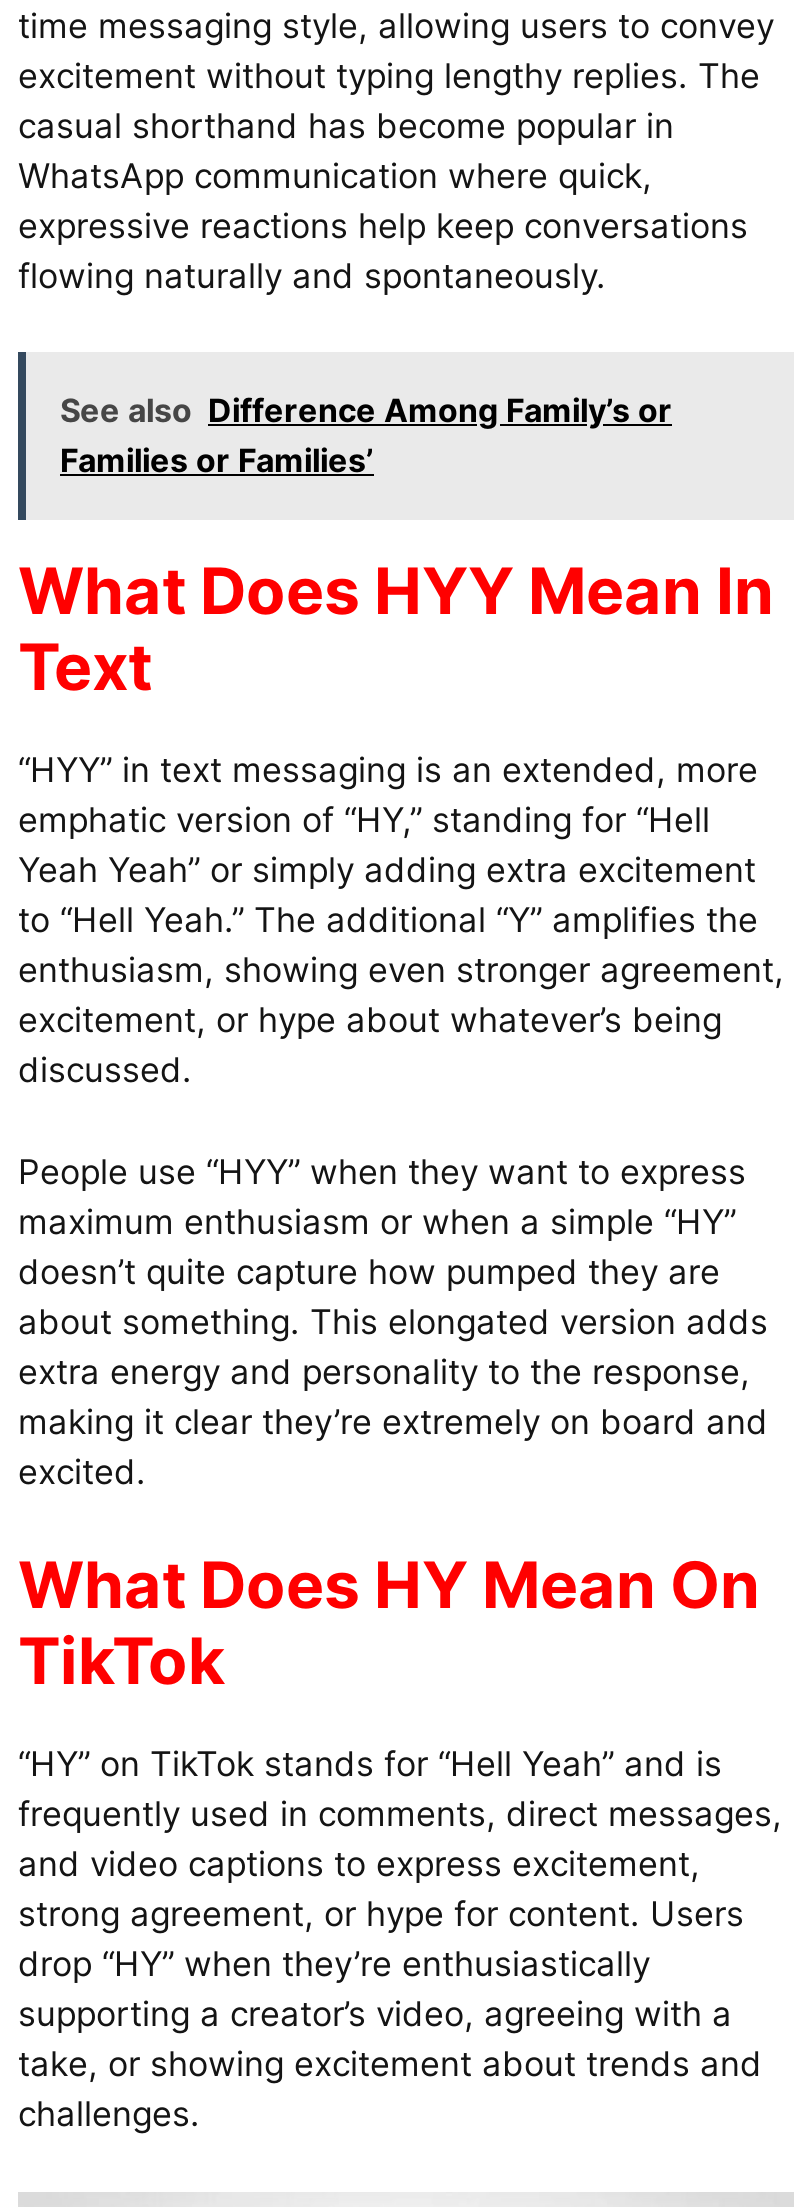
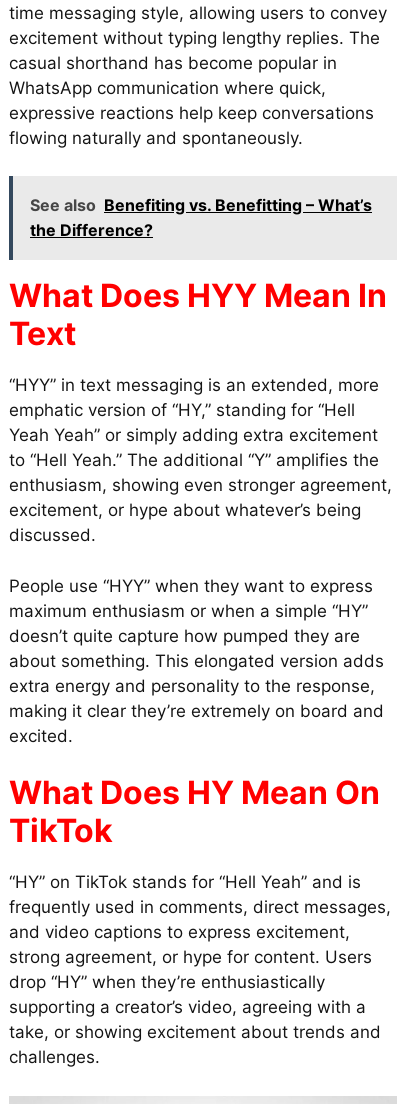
[60,391,672,481] See also Difference Among Family’s or | Families or Families’ -> [30,195,372,240] See also Benefiting vs. Benefitting – What’s | the Difference?

